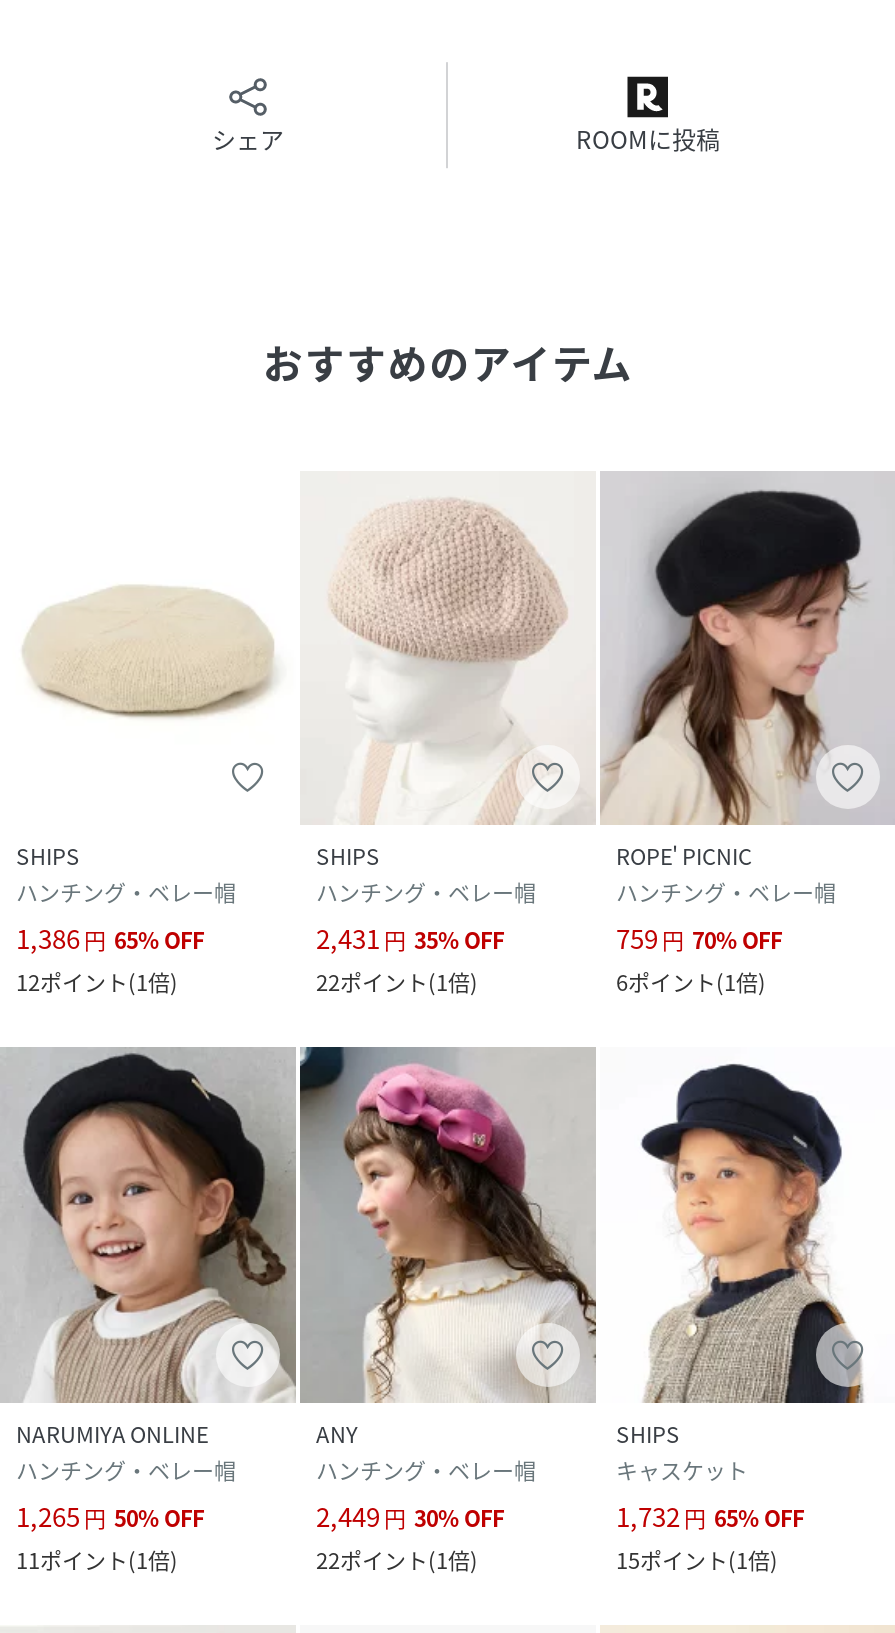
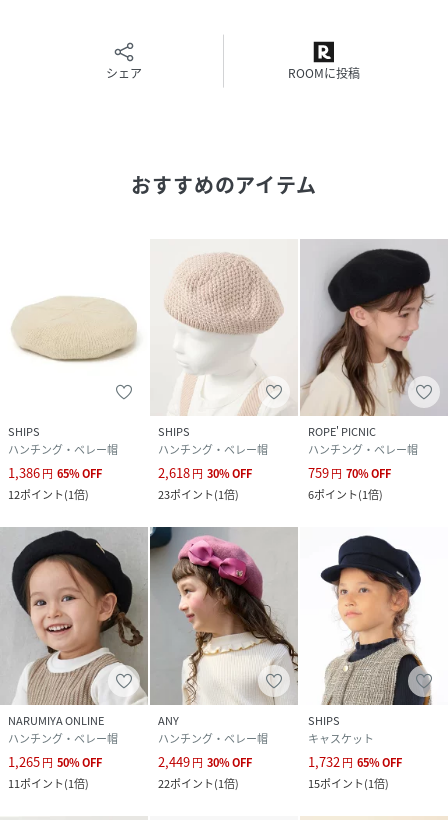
[316,920,504,958] 2,431 円 35% OFF -> [158,463,252,482] 2,618 円 30% OFF
[316,966,478,1000] 22ポイント(1倍) -> [158,486,239,503] 23ポイント(1倍)

